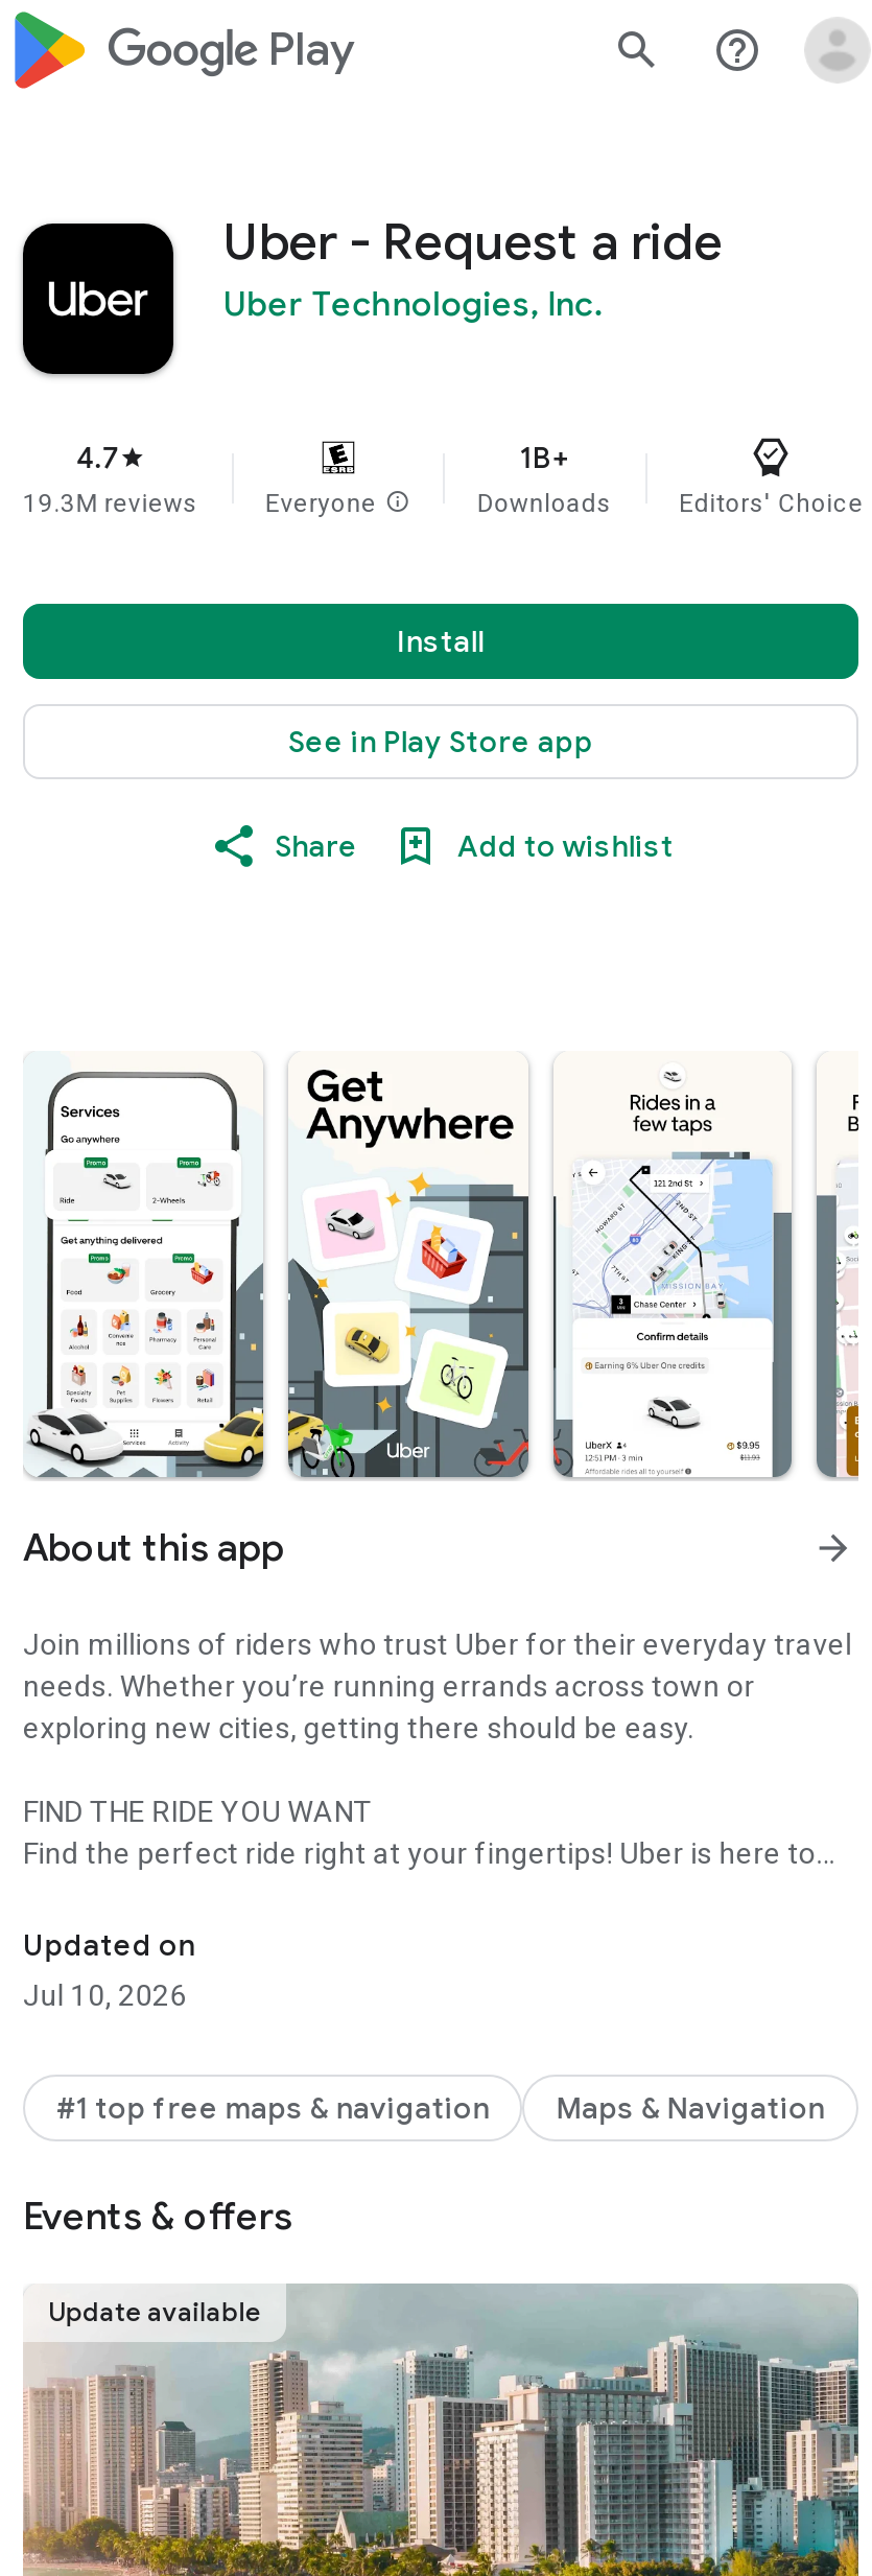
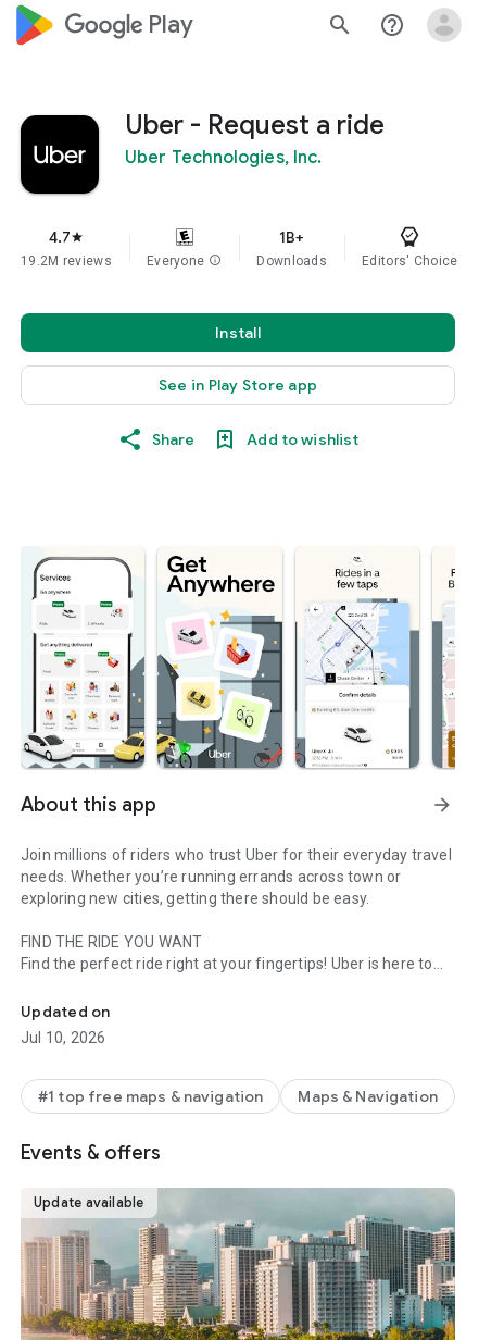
[23,489,198,518] 19.3M reviews -> [21,253,112,269] 19.2M reviews

